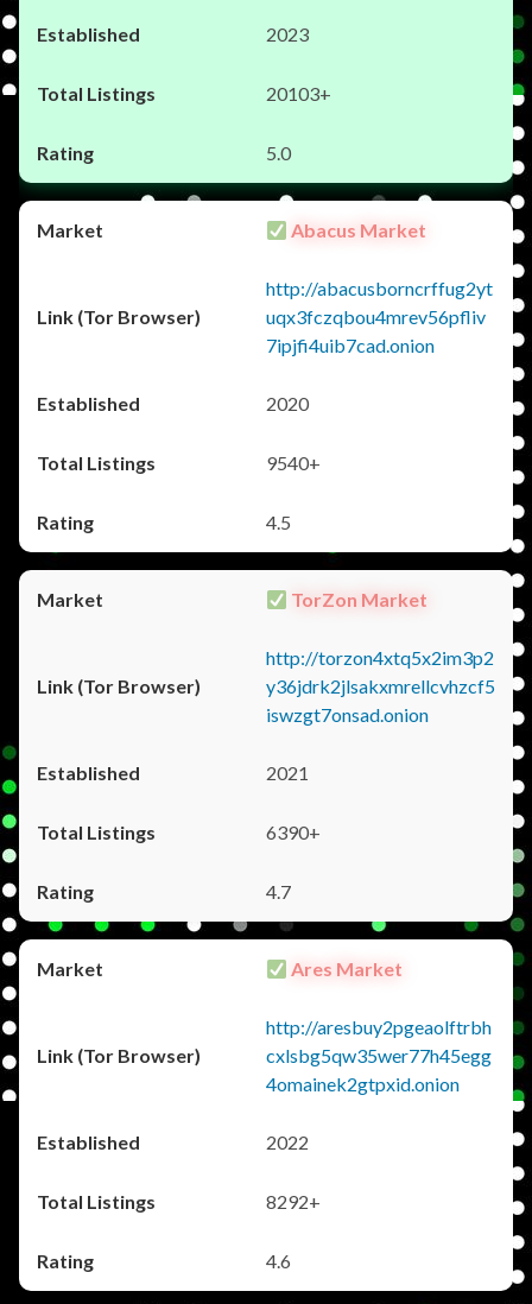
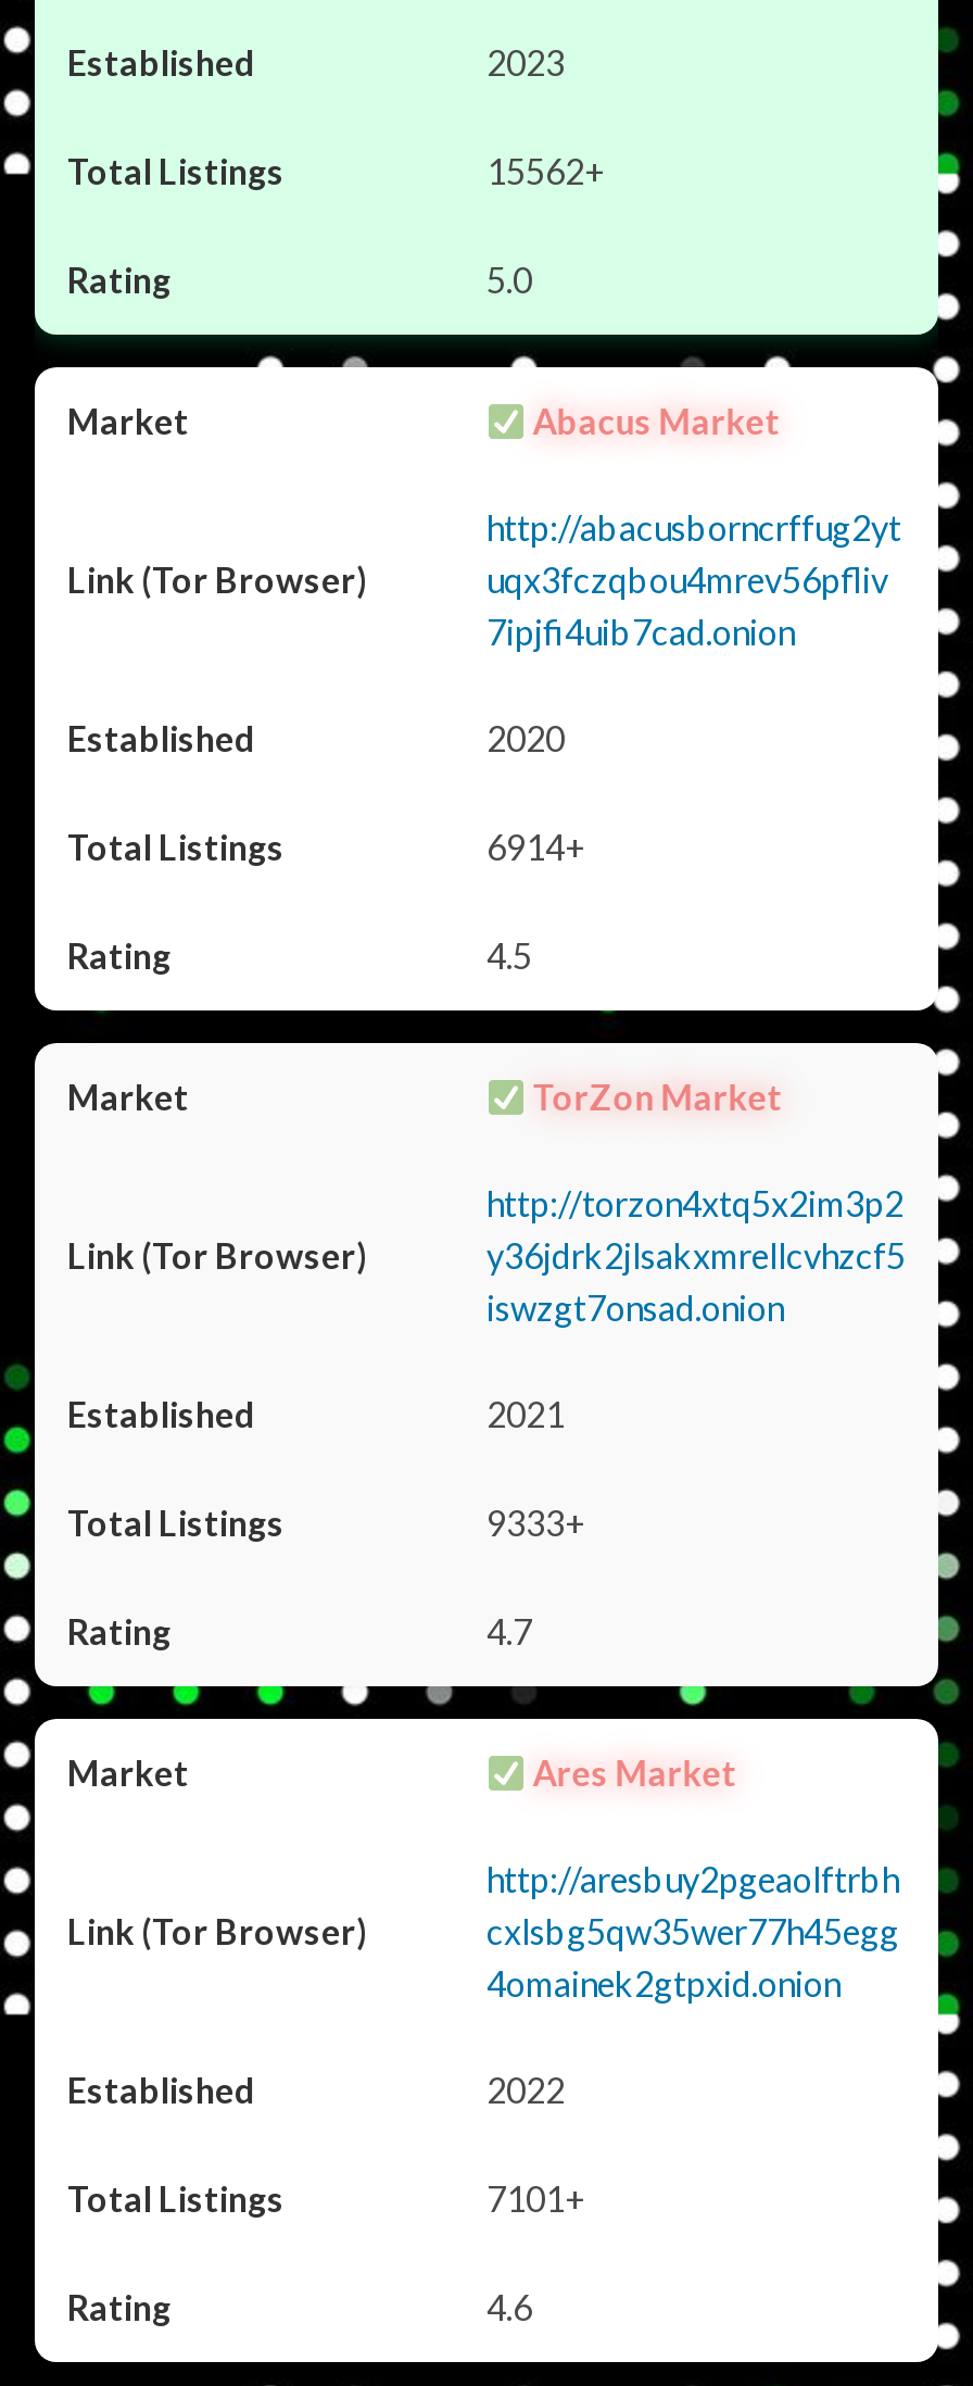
[266,82,331,105] 20103+ -> [486,150,606,191] 15562+
[266,451,321,474] 9540+ -> [486,826,586,867] 6914+
[266,821,321,843] 6390+ -> [486,1502,586,1543] 9333+
[266,1190,321,1213] 8292+ -> [486,2177,586,2219] 7101+

